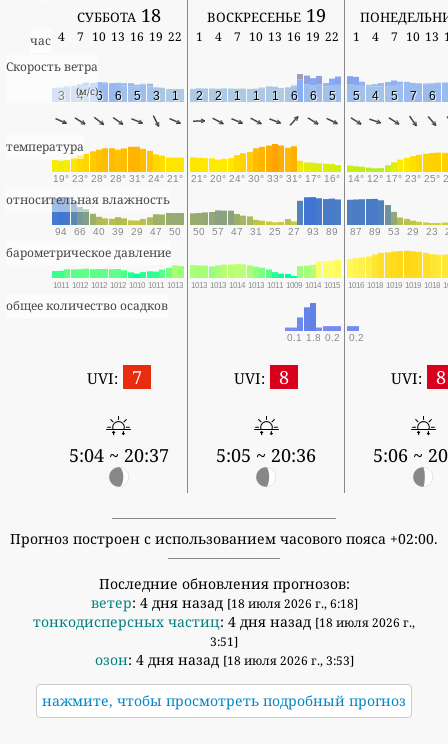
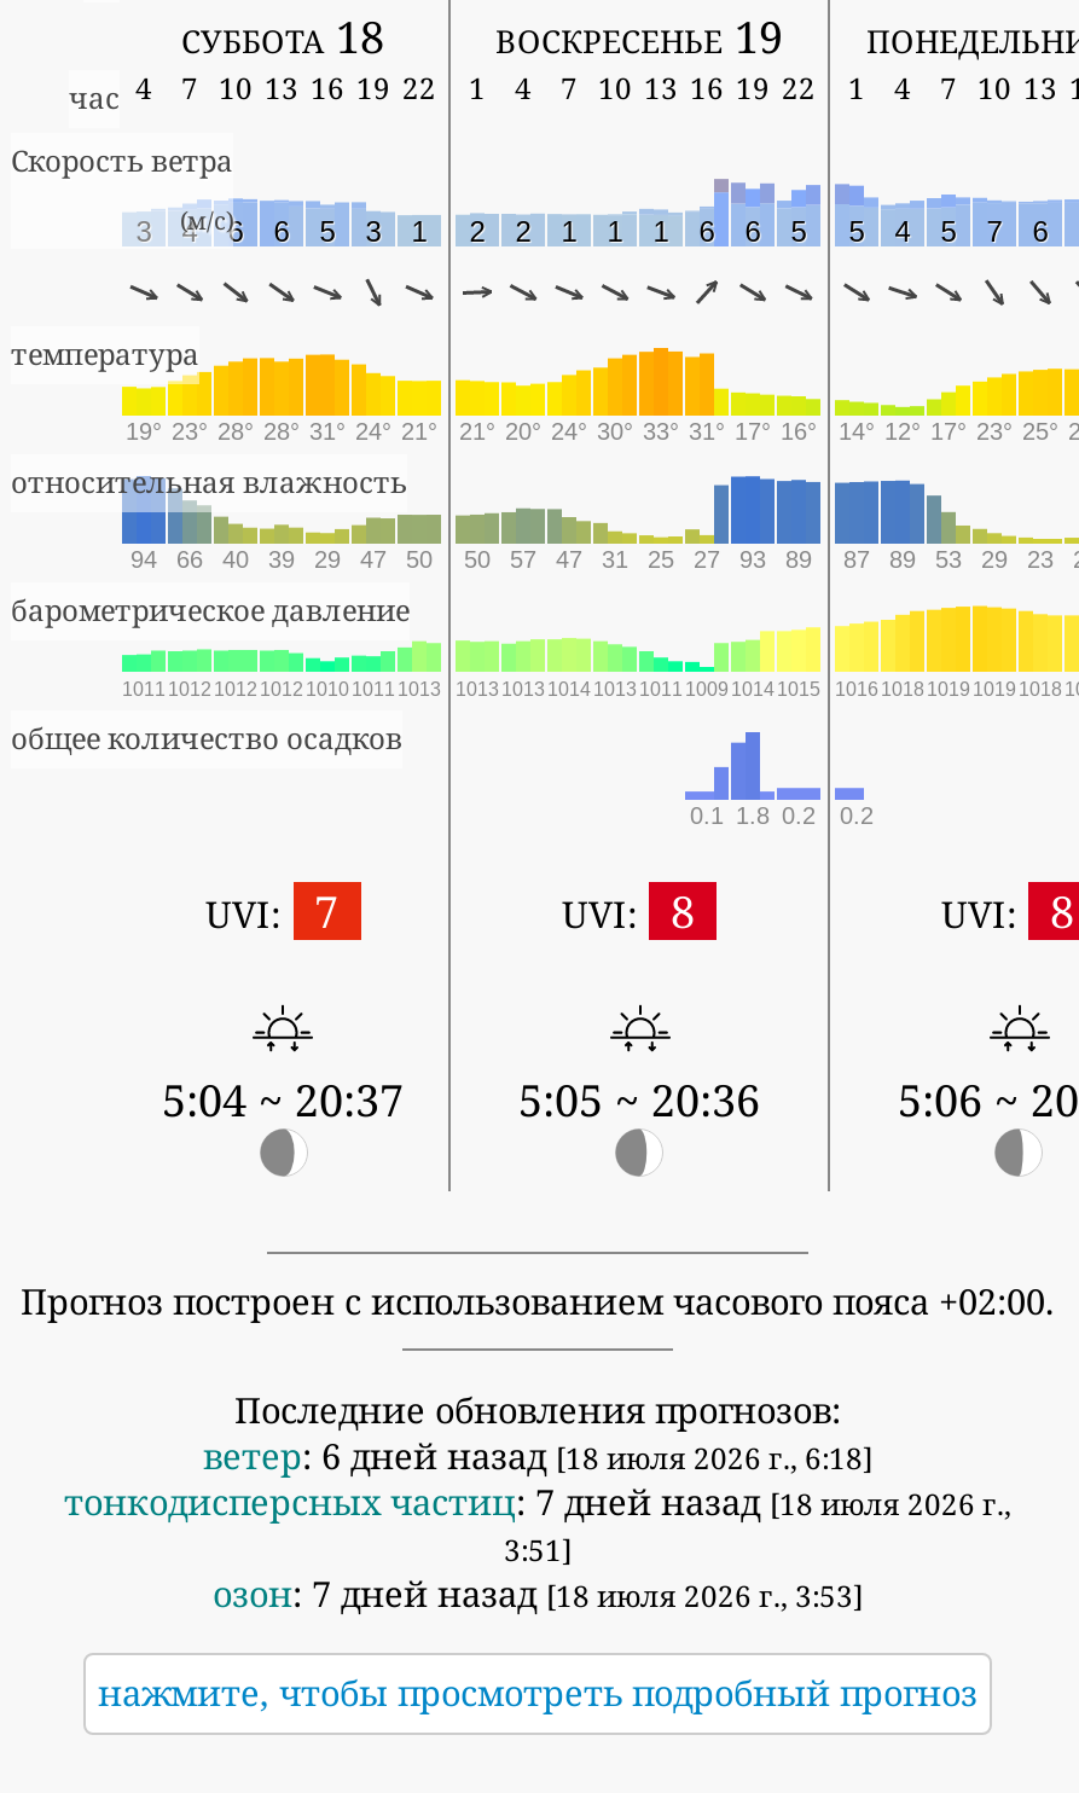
[90,593,357,612] ветер: 4 дня назад [18 июля 2026 г., 6:18] -> [203,1432,872,1478] ветер: 6 дней назад [18 июля 2026 г., 6:18]
[33,612,415,631] тонкодисперсных частиц: 4 дня назад [18 июля 2026 г., -> [64,1478,1011,1524] тонкодисперсных частиц: 7 дней назад [18 июля 2026 г.,
[94,650,353,669] озон: 4 дня назад [18 июля 2026 г., 3:53] -> [213,1570,863,1616] озон: 7 дней назад [18 июля 2026 г., 3:53]

